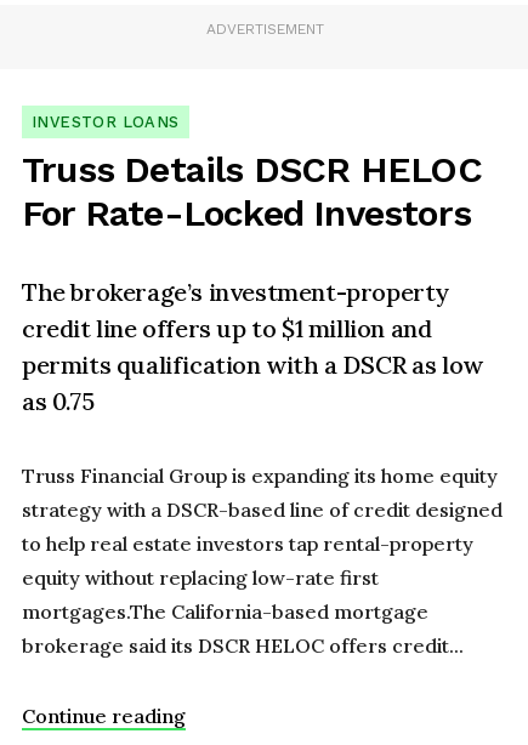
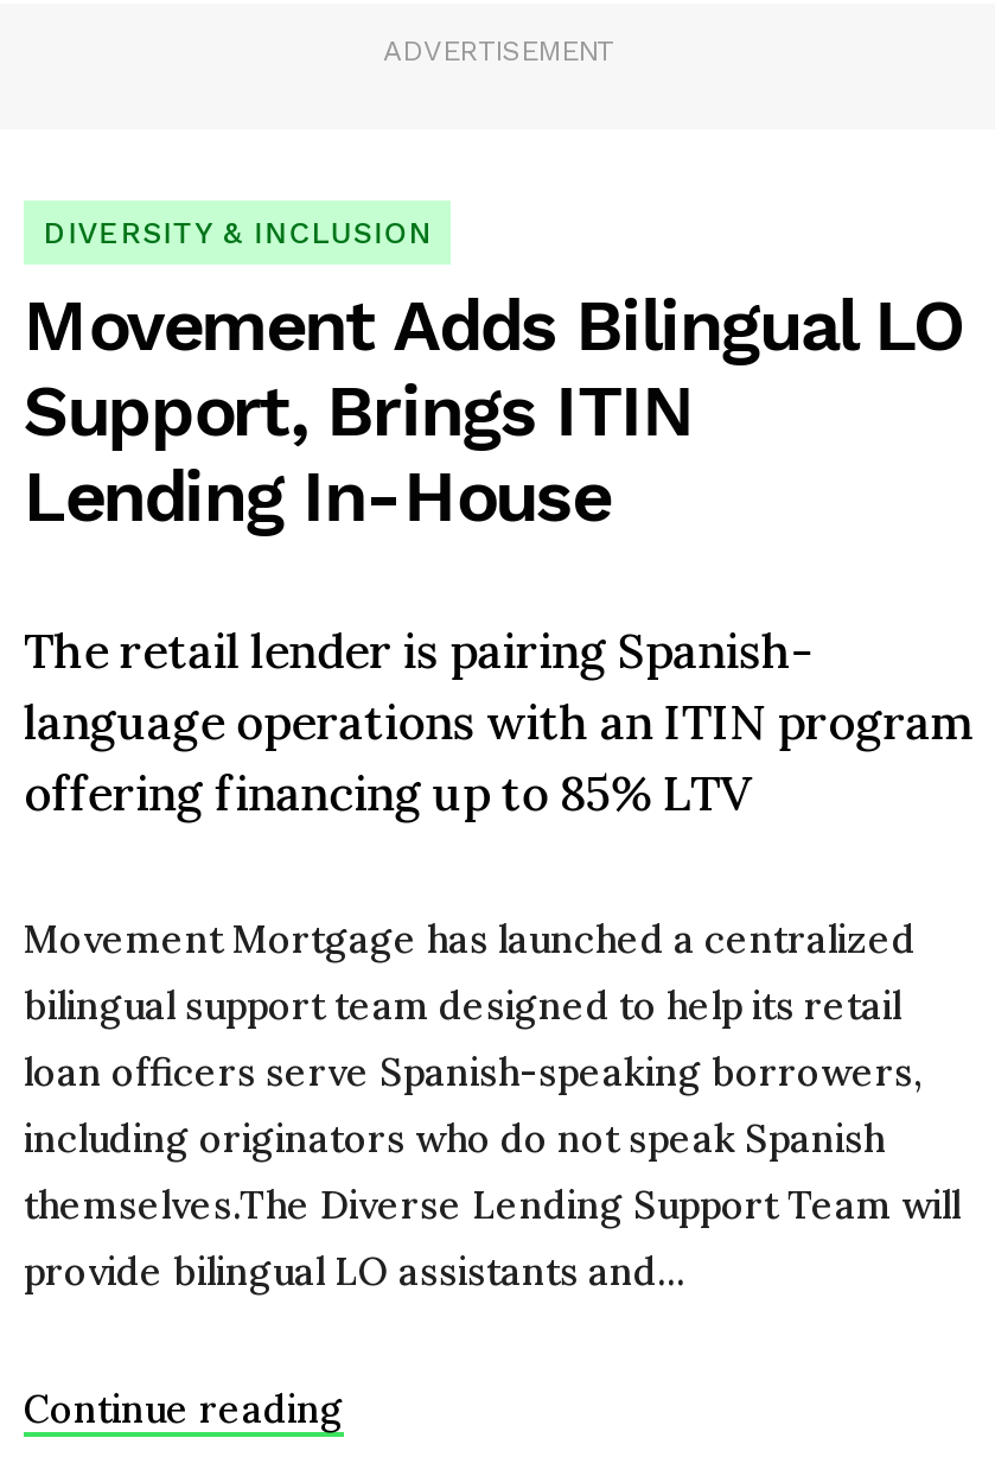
[22,113,482,235] INVESTOR LOANS | Truss Details DSCR HELOC | For Rate-Locked Investors -> [24,216,966,538] DIVERSITY & INCLUSION | Movement Adds Bilingual LO | Support, Brings ITIN | Lending In-House
[22,277,483,417] The brokerage’s investment-property | credit line offers up to $1 million and | permits qualification with a DSCR as low | as 0.75 -> [24,621,972,823] The retail lender is pairing Spanish- | language operations with an ITIN program | offering financing up to 85% LTV
[22,464,503,658] Truss Financial Group is expanding its home equity | strategy with a DSCR-based line of credit designed | to help real estate investors tap rental-property | equity without replacing low-rate first | mortgages.The California-based mortgage | brokerage said its DSCR HELOC offers credit... -> [24,916,961,1295] Movement Mortgage has launched a centralized | bilingual support team designed to help its retail | loan officers serve Spanish-speaking borrowers, | including originators who do not speak Spanish | themselves.The Diverse Lending Support Team will | provide bilingual LO assistants and...

